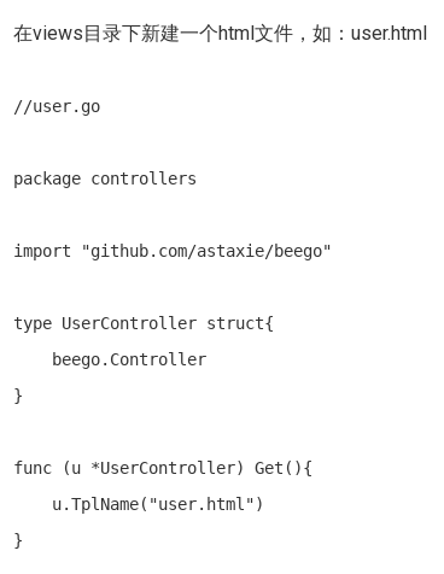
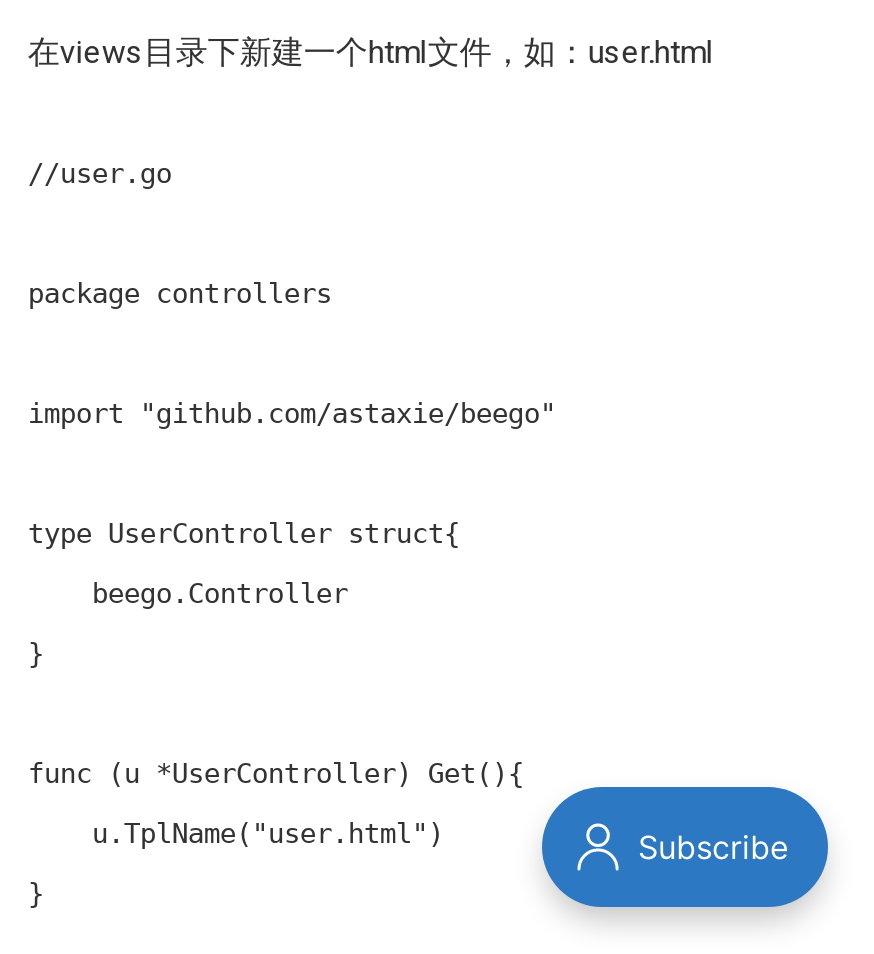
none -> [540,785,830,921] [image]

